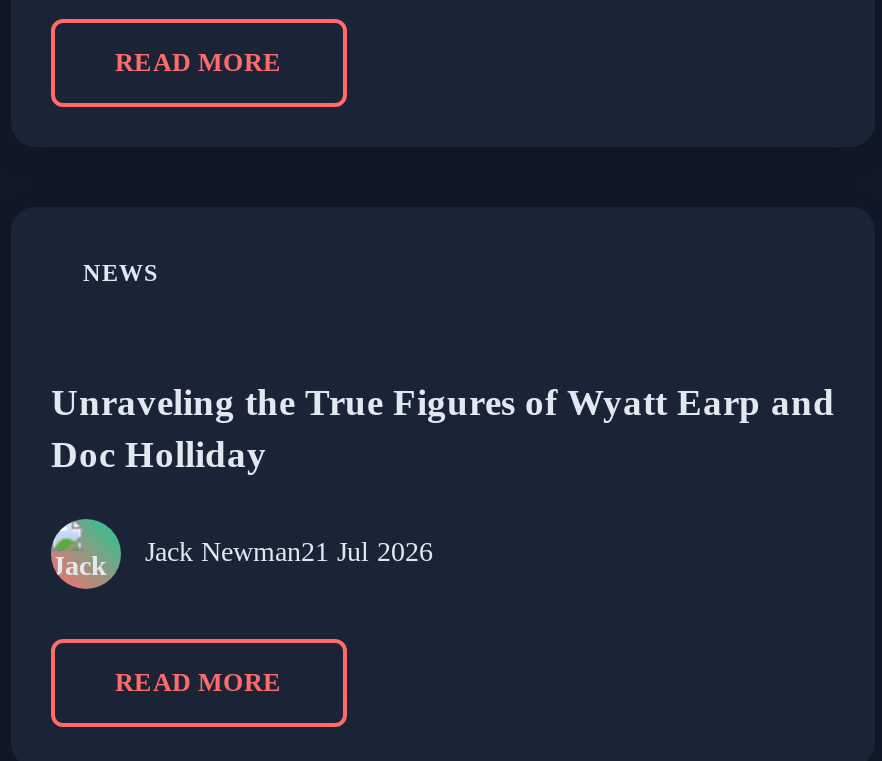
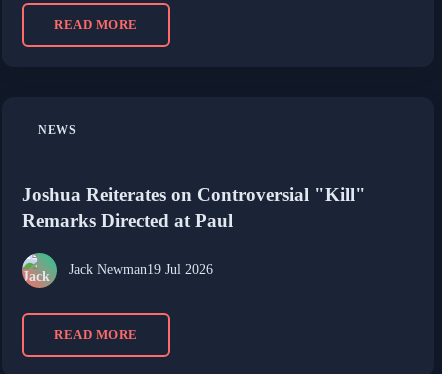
[51,381,835,475] Unraveling the True Figures of Wyatt Earp and | Doc Holliday -> [22,184,366,231] Joshua Reiterates on Controversial "Kill" | Remarks Directed at Paul
[145,538,433,568] Jack Newman21 Jul 2026 -> [69,262,213,277] Jack Newman19 Jul 2026

